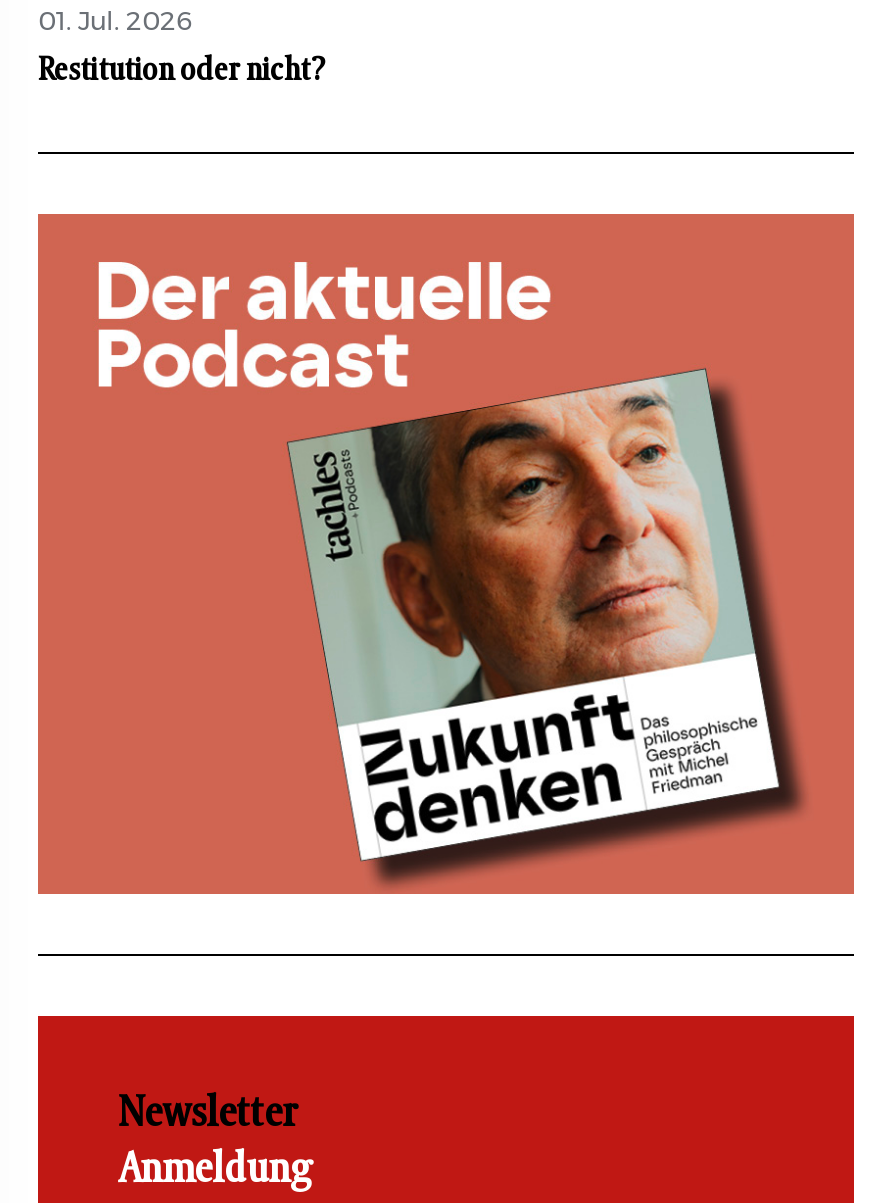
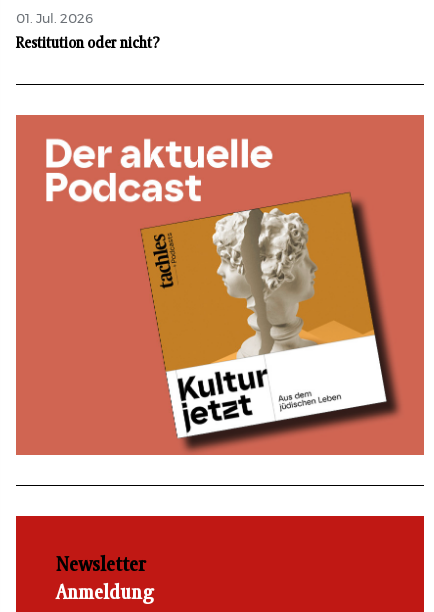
[288,368,758,848] [image] -> [141,193,375,433] [image]

